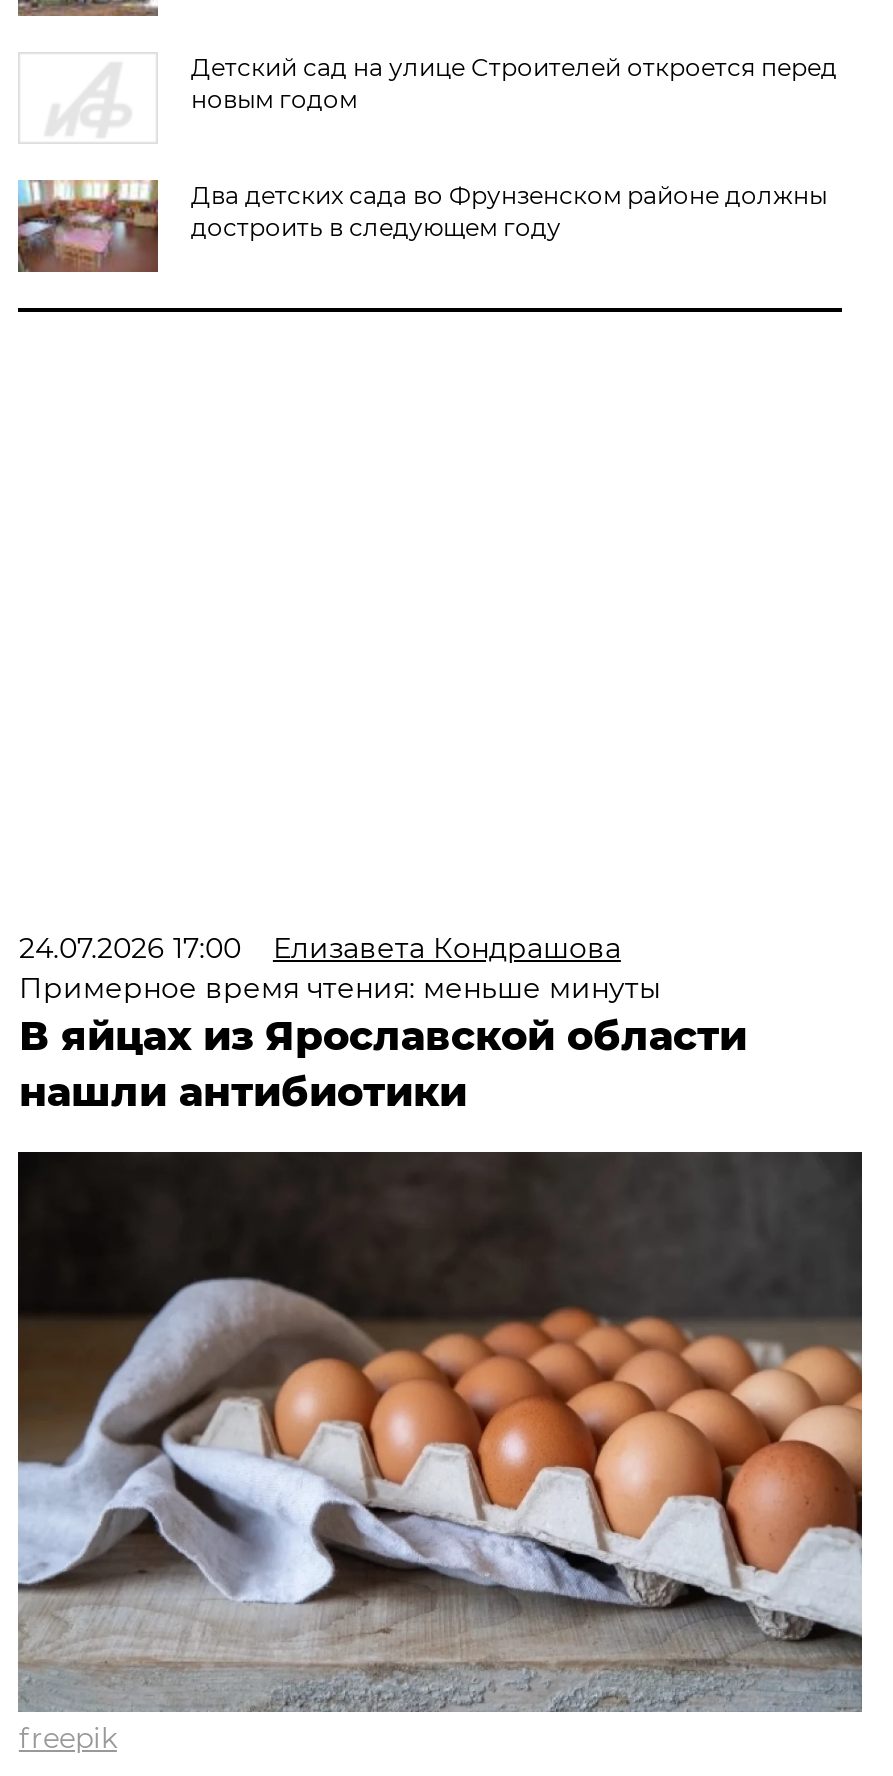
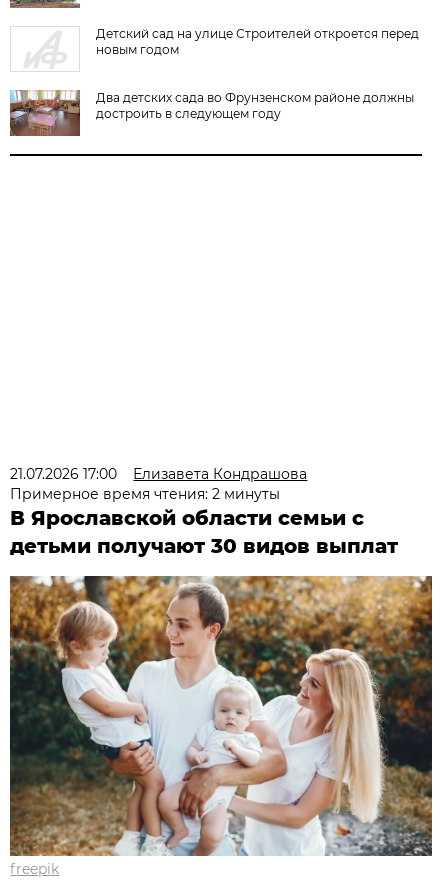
[19,930,621,966] 24.07.2026 17:00 Елизавета Кондрашова -> [10,465,307,483] 21.07.2026 17:00 Елизавета Кондрашова
[19,970,747,1116] Примерное время чтения: меньше минуты | В яйцах из Ярославской области | нашли антибиотики -> [10,485,398,558] Примерное время чтения: 2 минуты | В Ярославской области семьи с | детьми получают 30 видов выплат
[16,1150,864,1712] [image] -> [9,575,433,857] [image]

